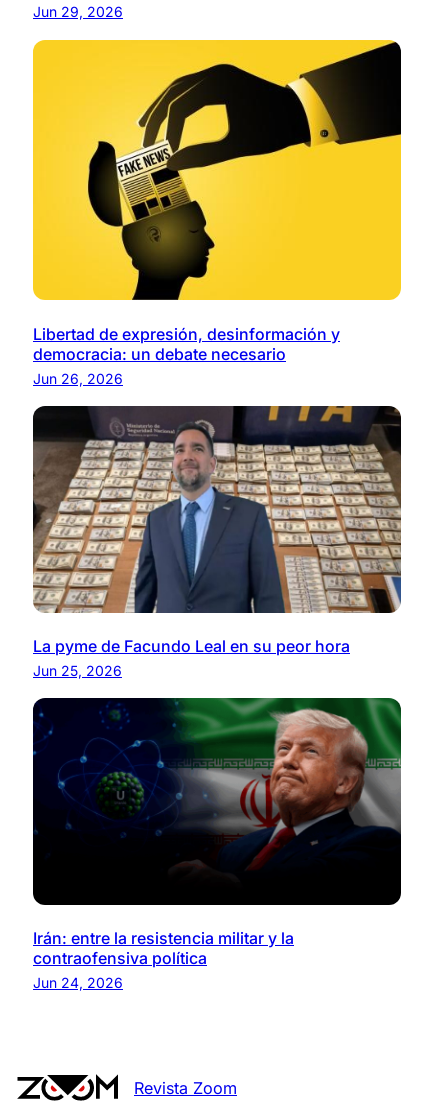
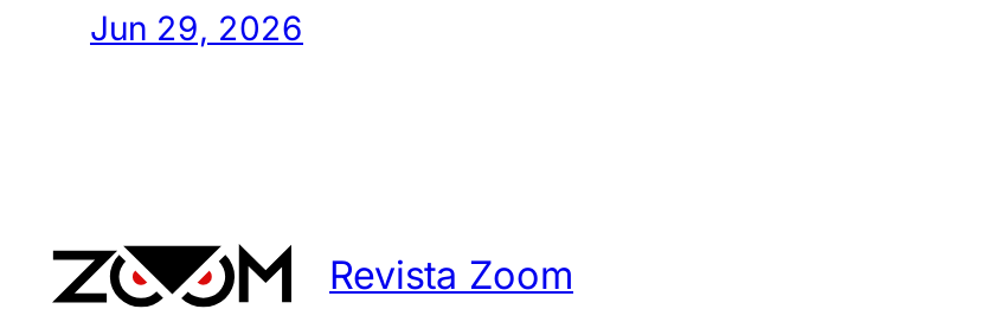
[32,39,402,386] [image] | Libertad de expresión, desinformación y | democracia: un debate necesario | Jun 26, 2026 -> none
[32,405,402,679] [image] | La pyme de Facundo Leal en su peor hora | Jun 25, 2026 -> none
[32,697,402,991] [image] | Irán: entre la resistencia militar y la | contraofensiva política | Jun 24, 2026 -> none

